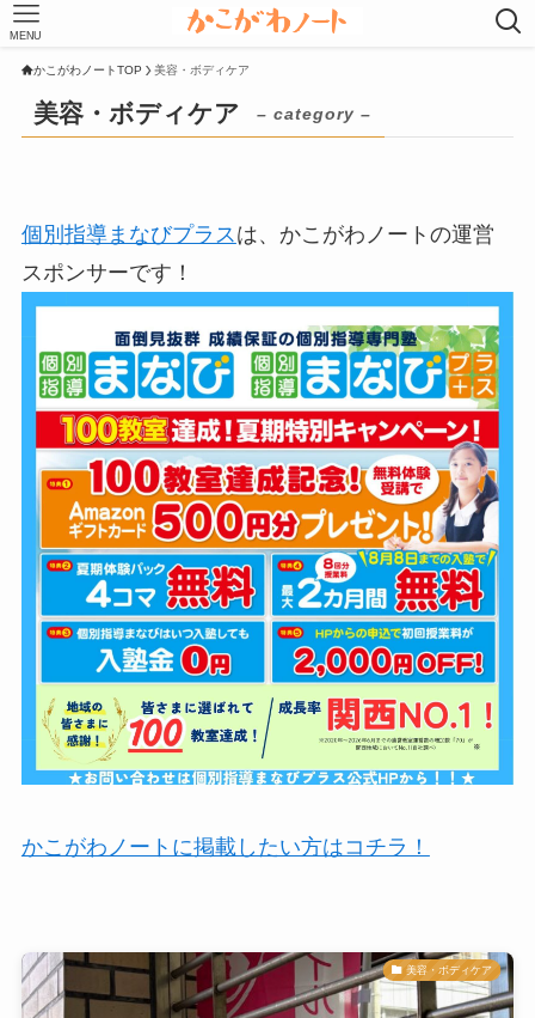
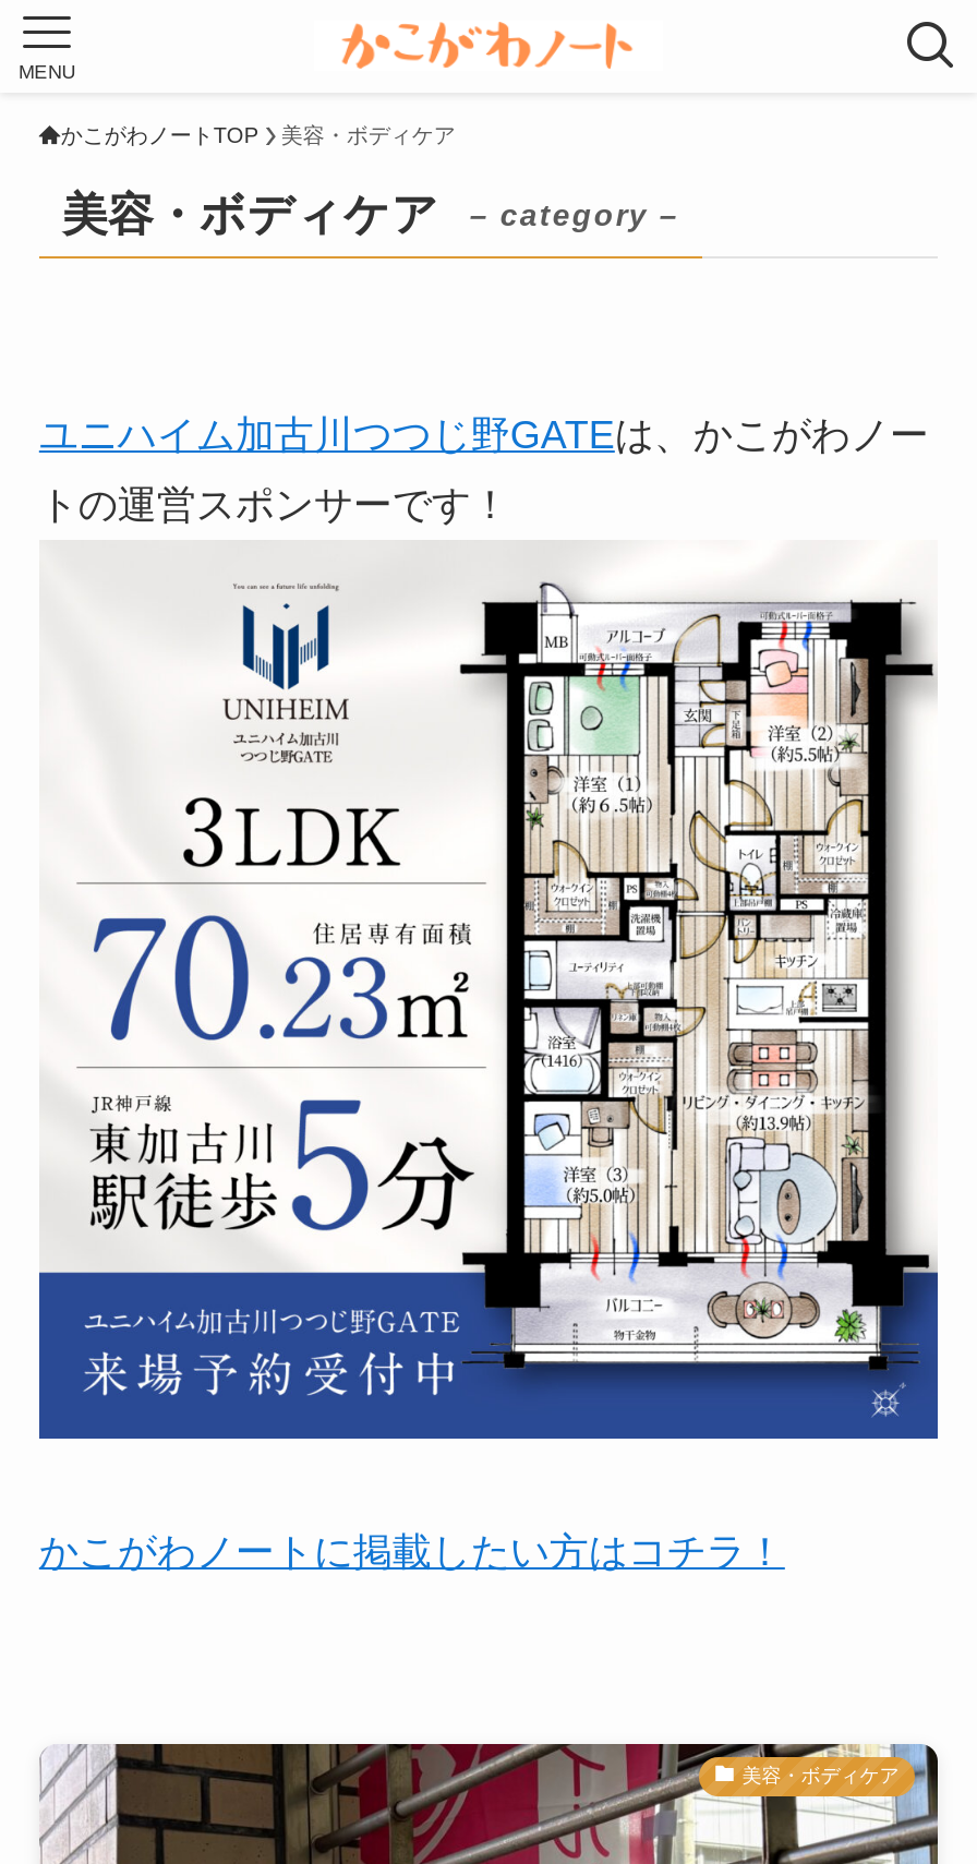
[21,223,494,246] 個別指導まなびプラスは、かこがわノートの運営 -> [39,413,929,457] ユニハイム加古川つつじ野GATEは、かこがわノー
[21,261,193,285] スポンサーです！ -> [39,483,510,527] トの運営スポンサーです！
[20,291,515,786] [image] -> [37,540,940,1441] [image]

